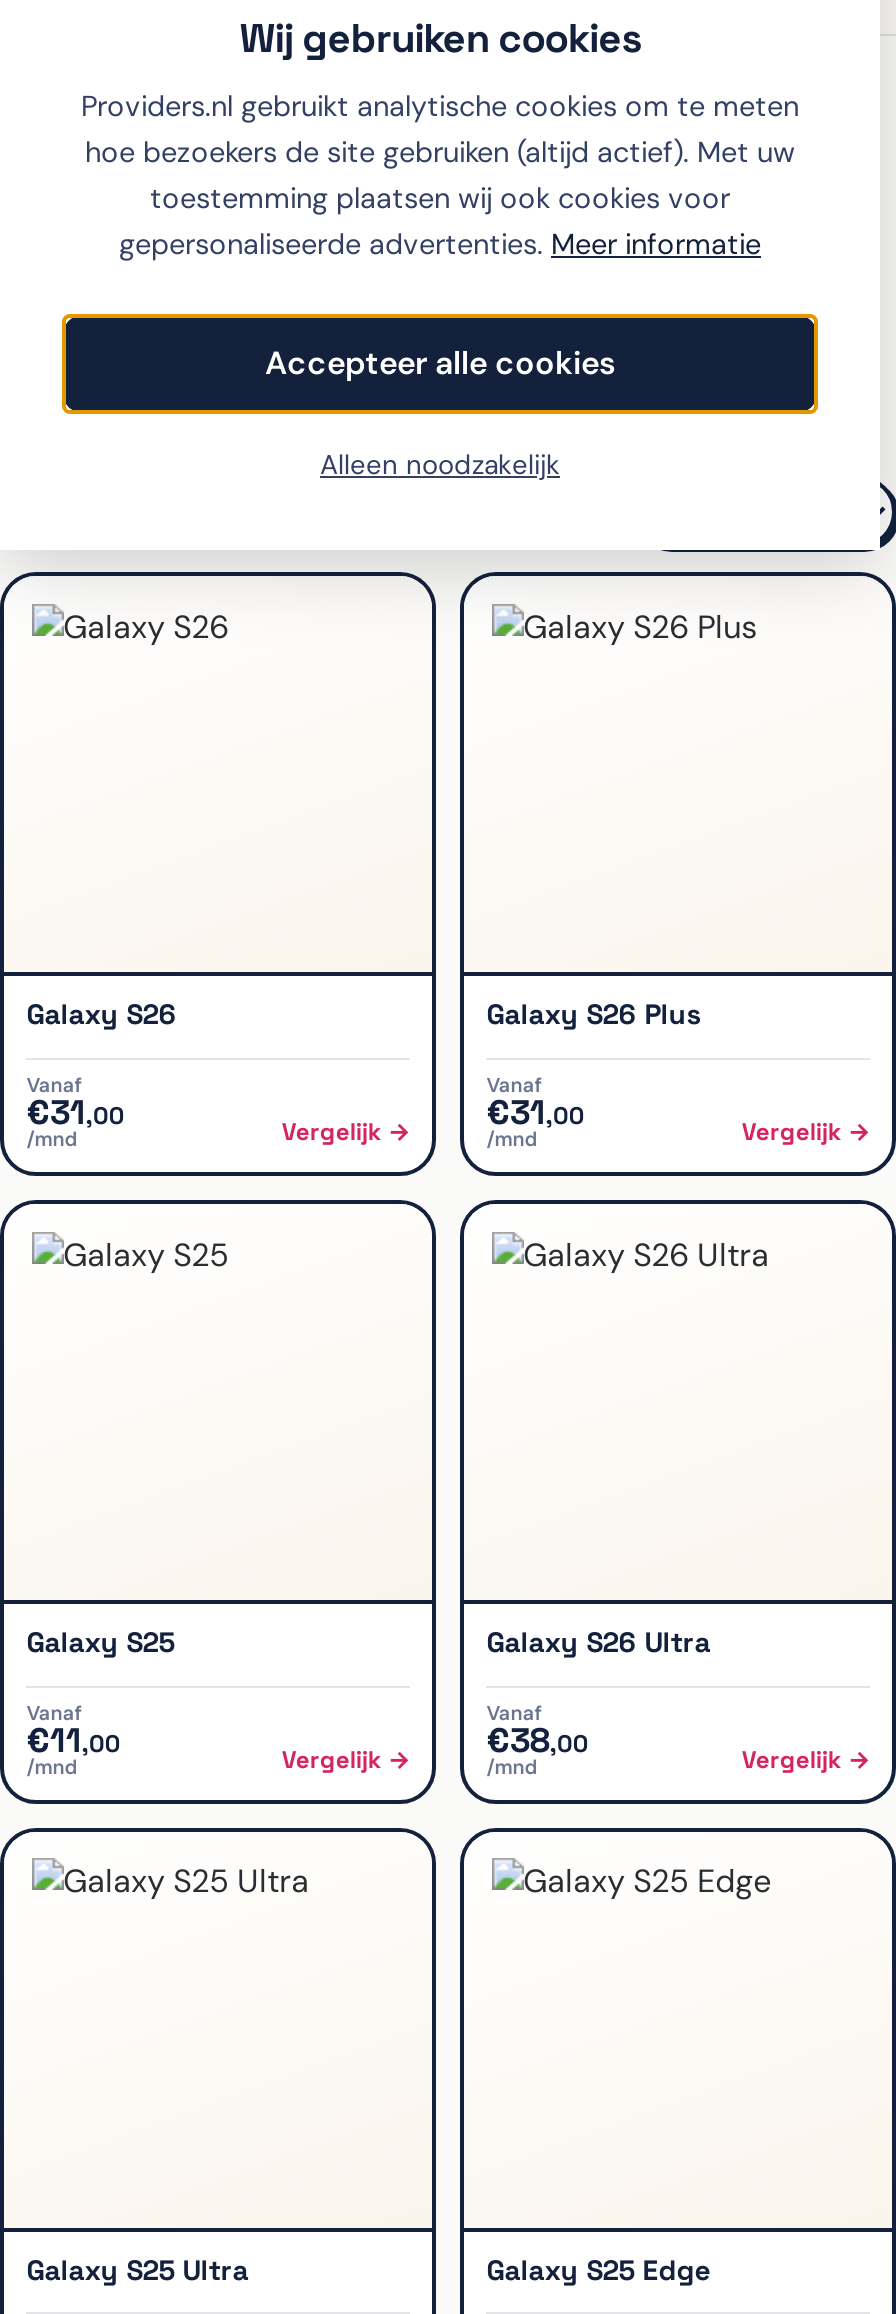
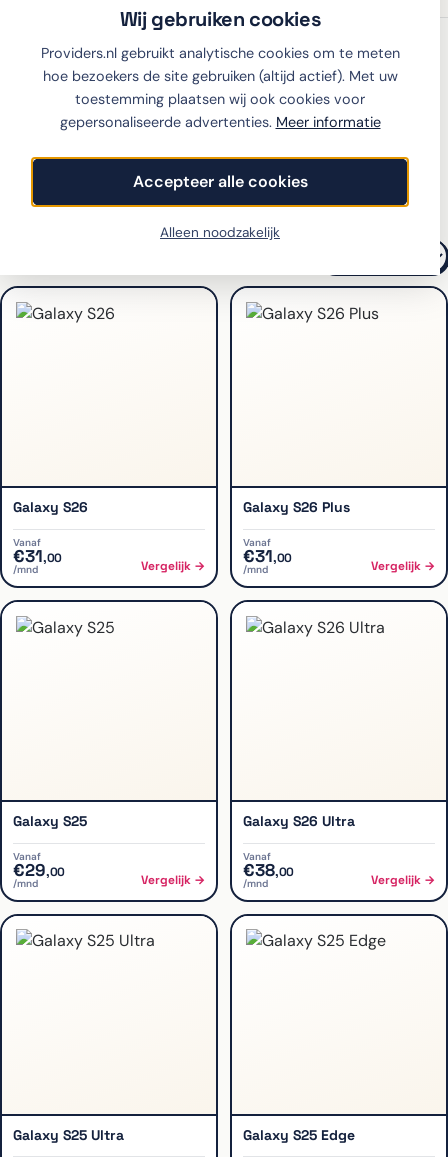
[26,1717,120,1761] €11,00 -> [13,858,65,880] €29,00

